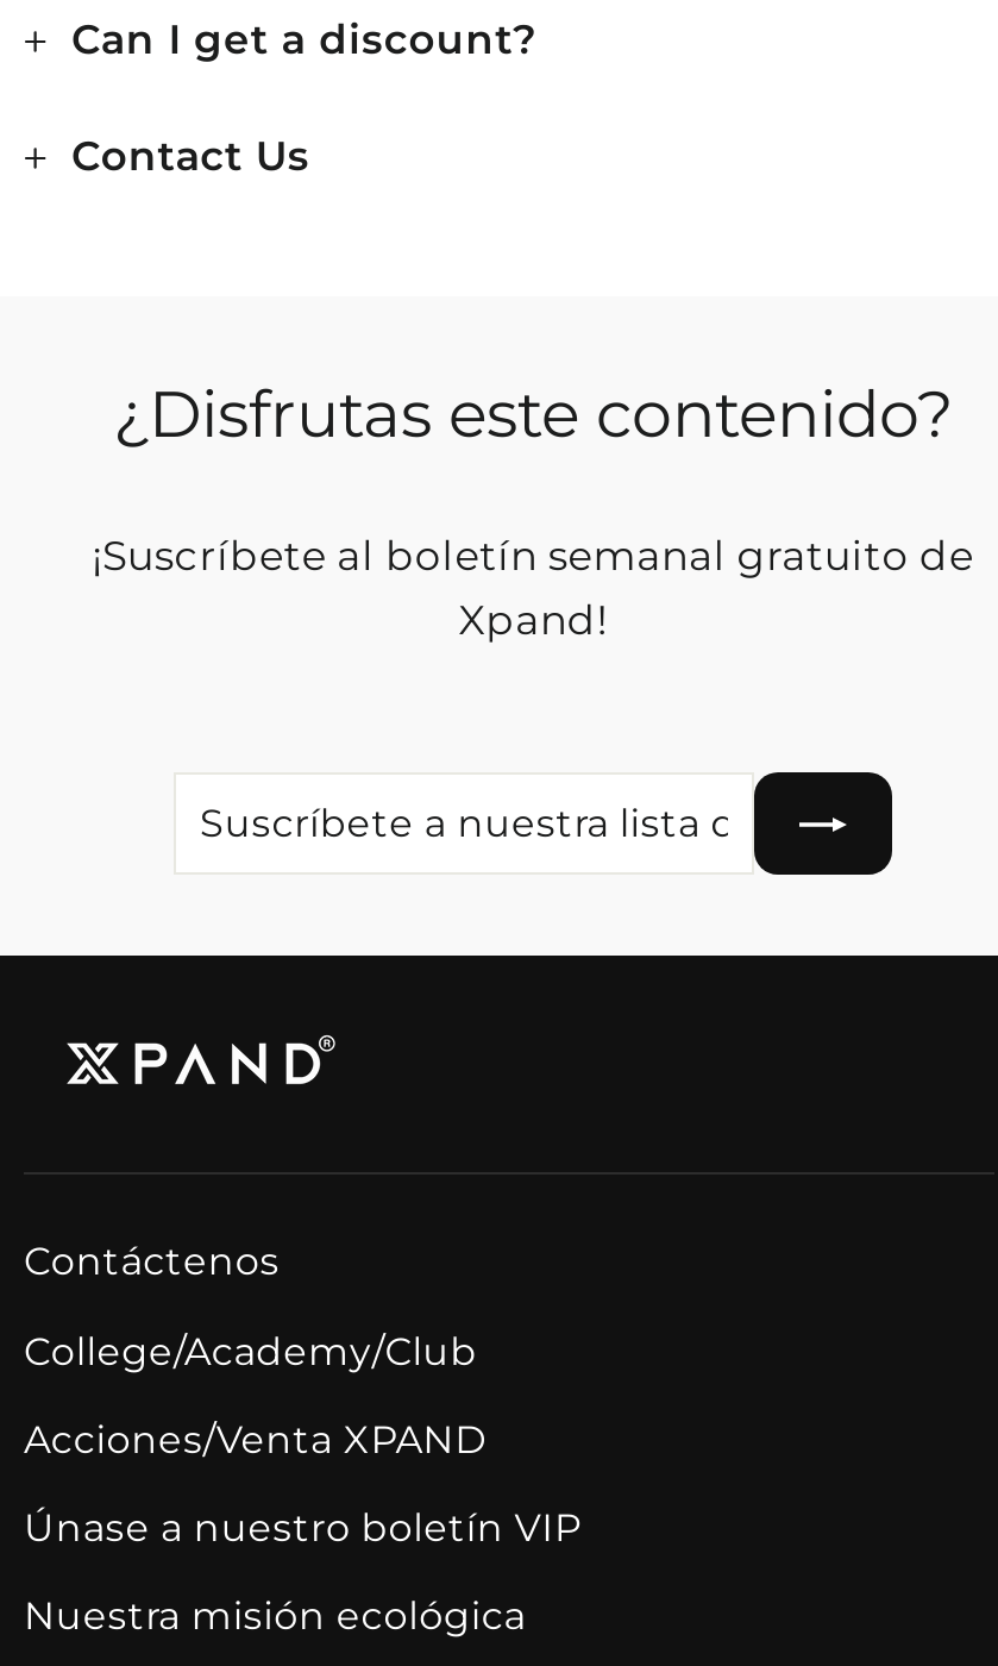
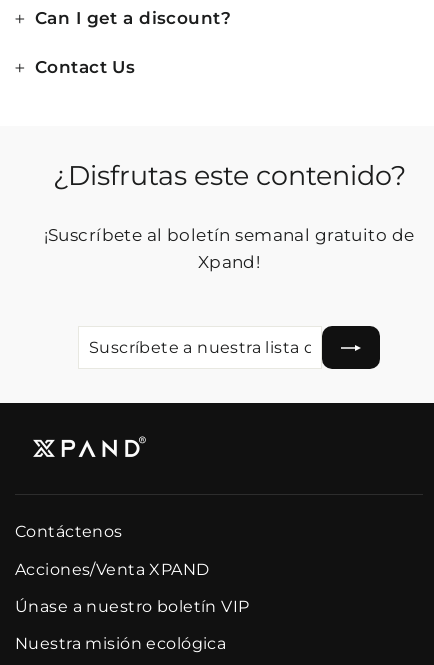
[24,1328,477,1373] College/Academy/Club -> none

